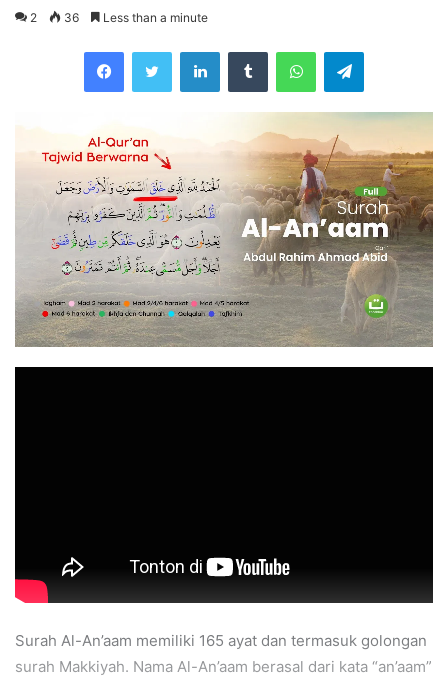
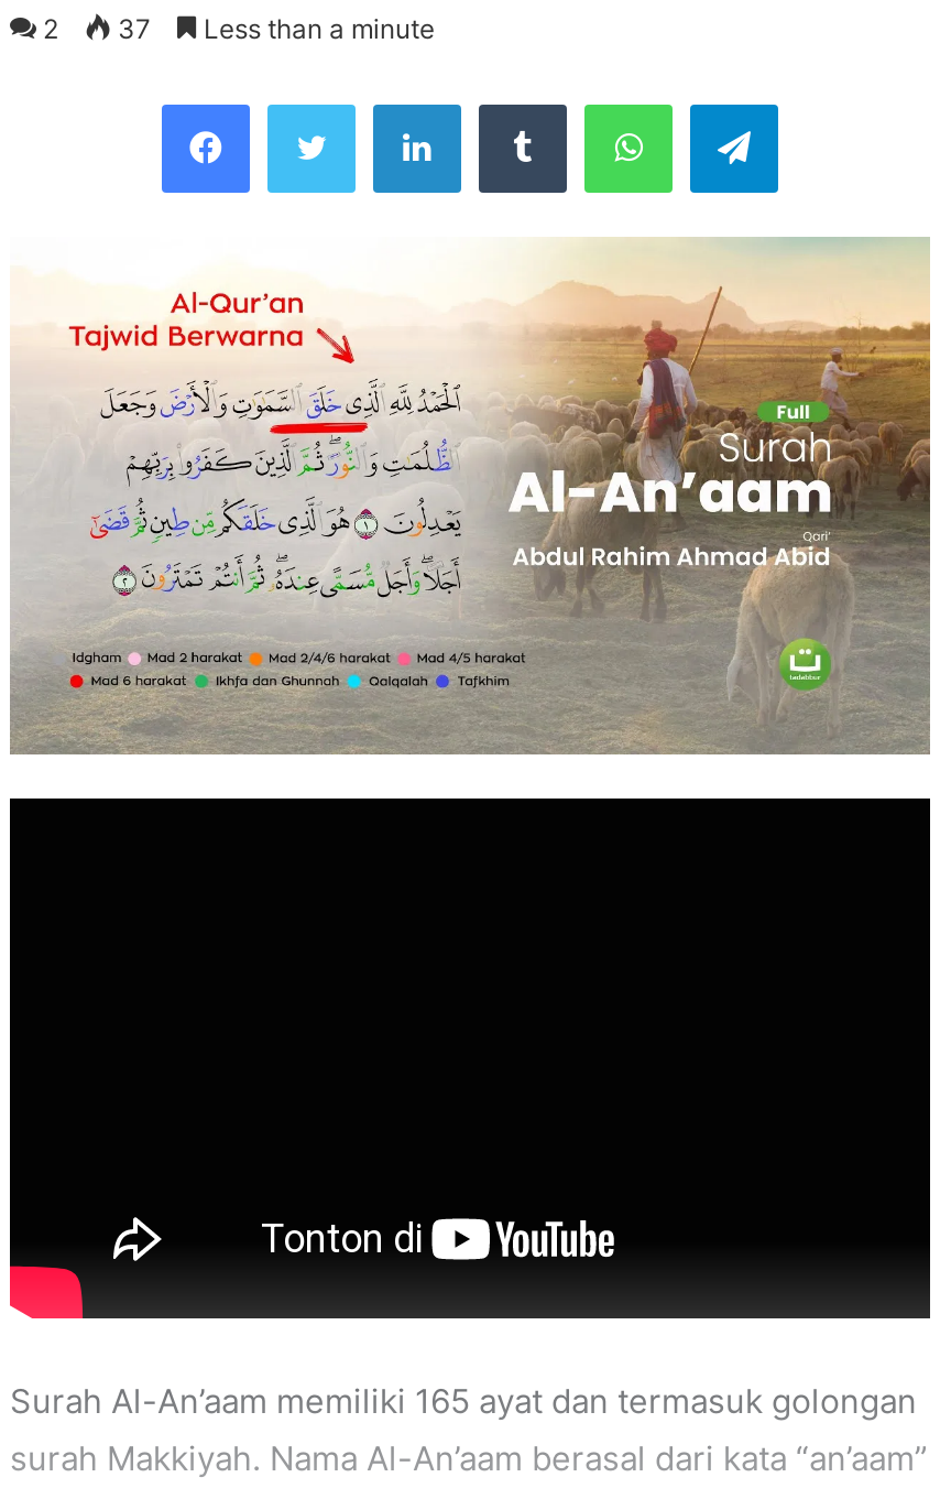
[30,10,208,25] 2 36 Less than a minute -> [43,12,435,45] 2 37 Less than a minute

